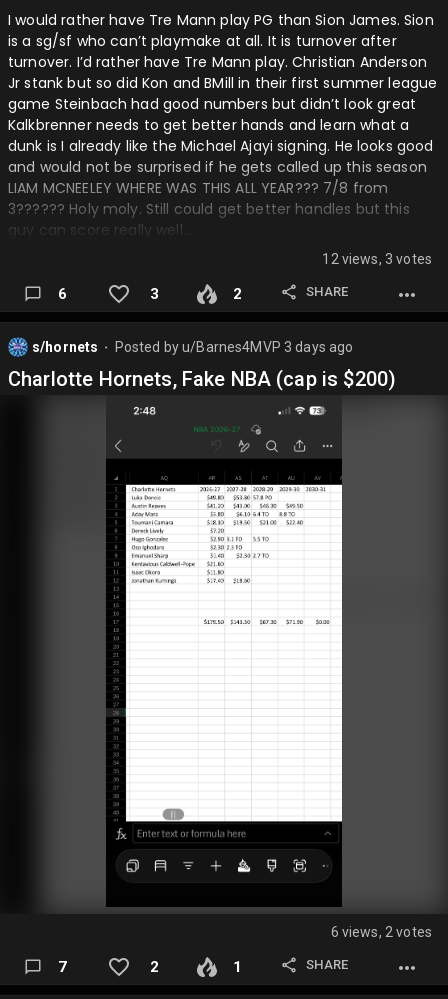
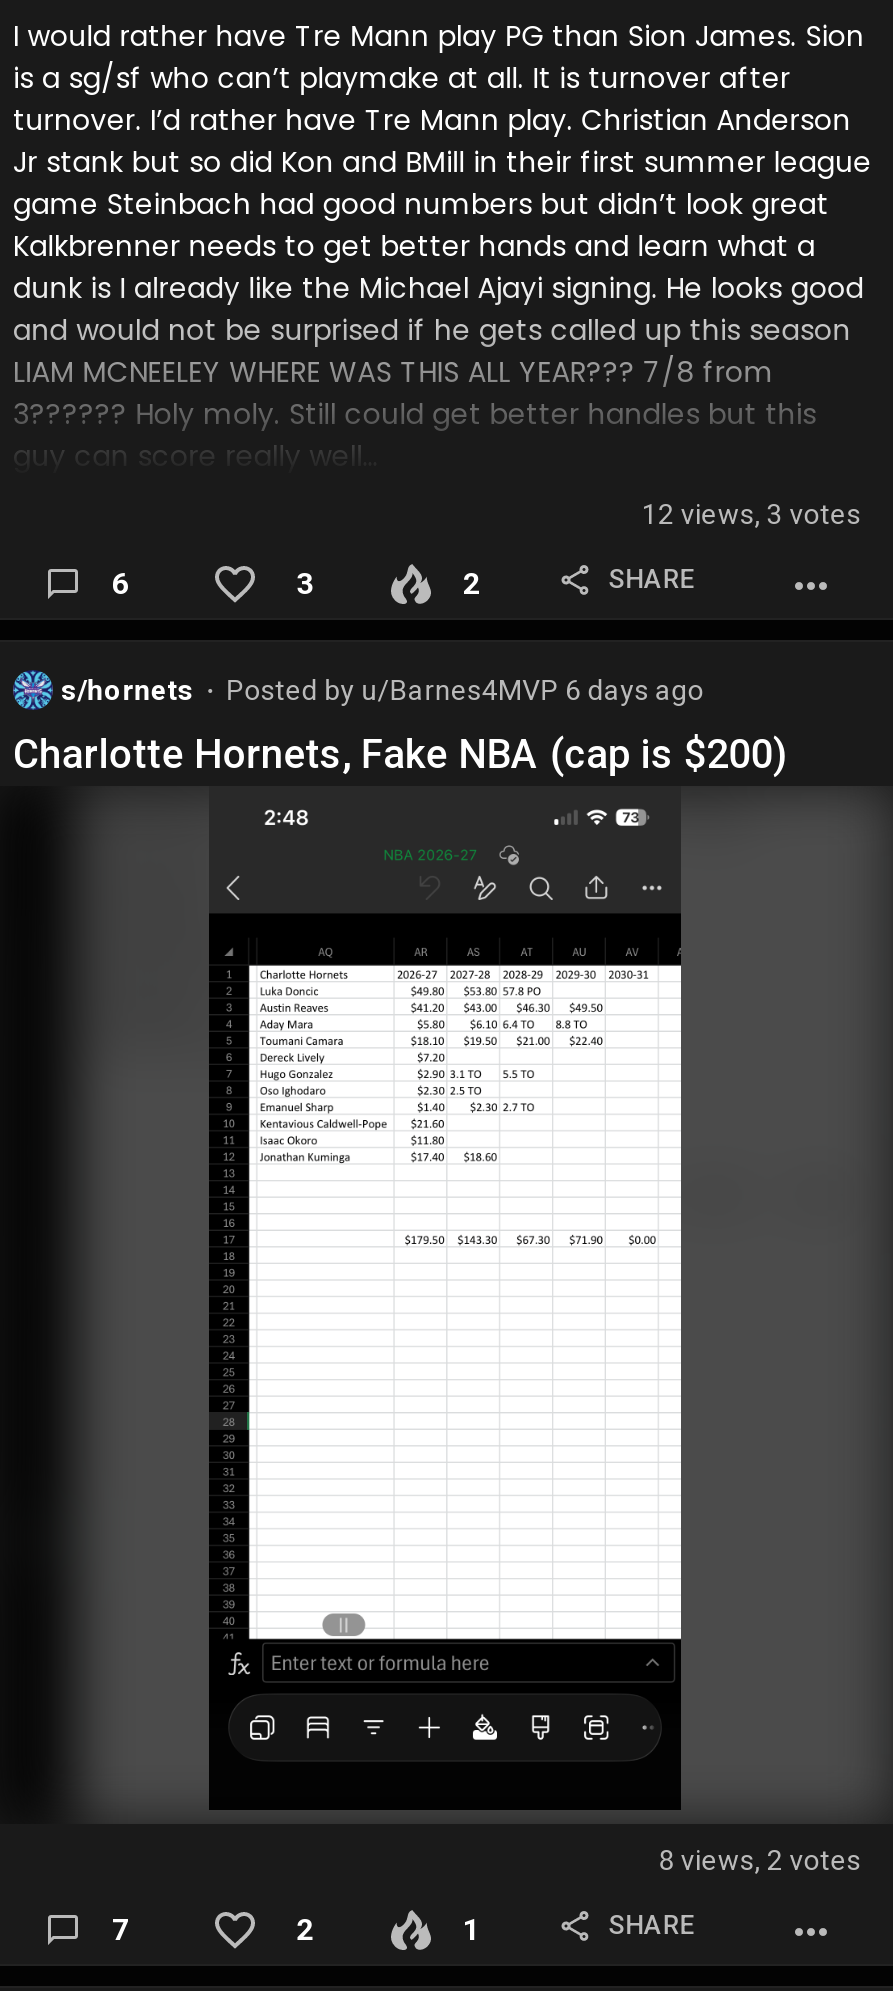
[115,339,353,355] Posted by u/Barnes4MVP 3 days ago -> [226,674,704,706] Posted by u/Barnes4MVP 6 days ago
[331,924,432,940] 6 views, 2 votes -> [658,1844,861,1876] 8 views, 2 votes

